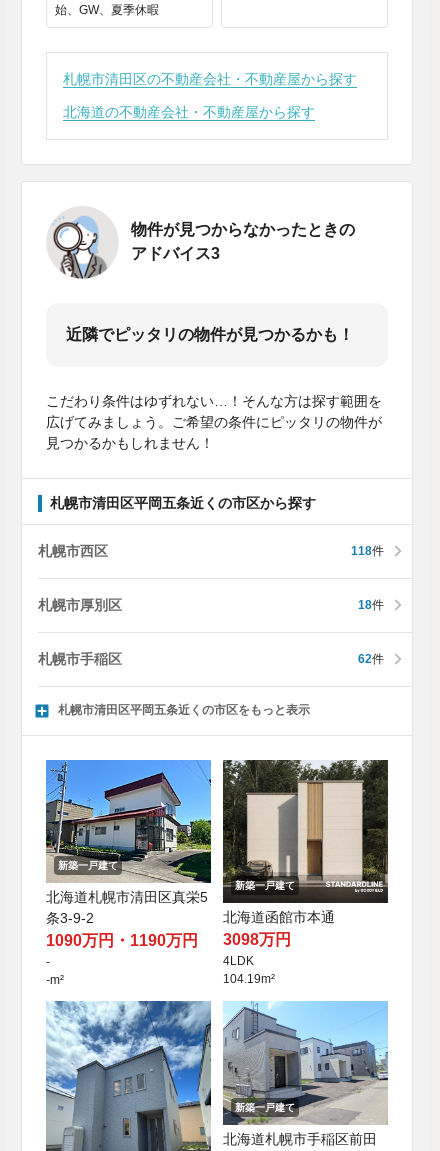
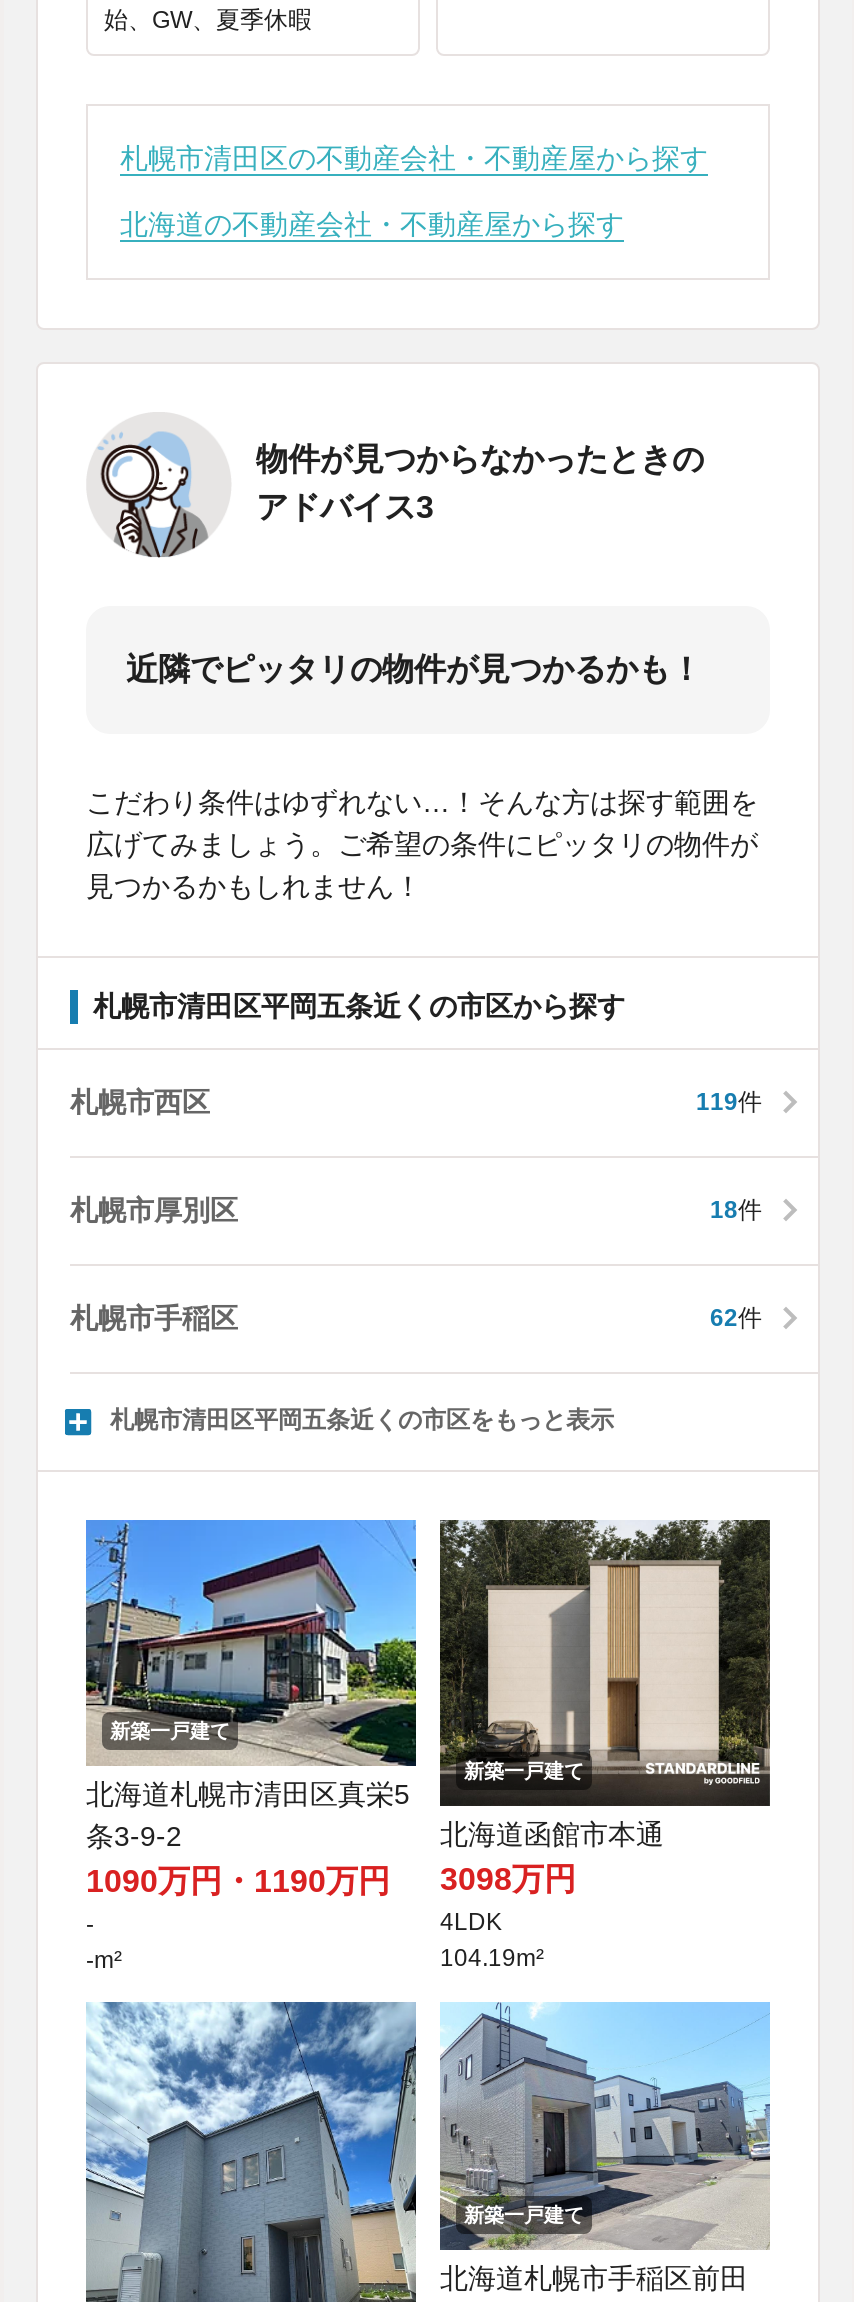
[351,544,384,558] 118件 -> [696,1088,762,1116] 119件

